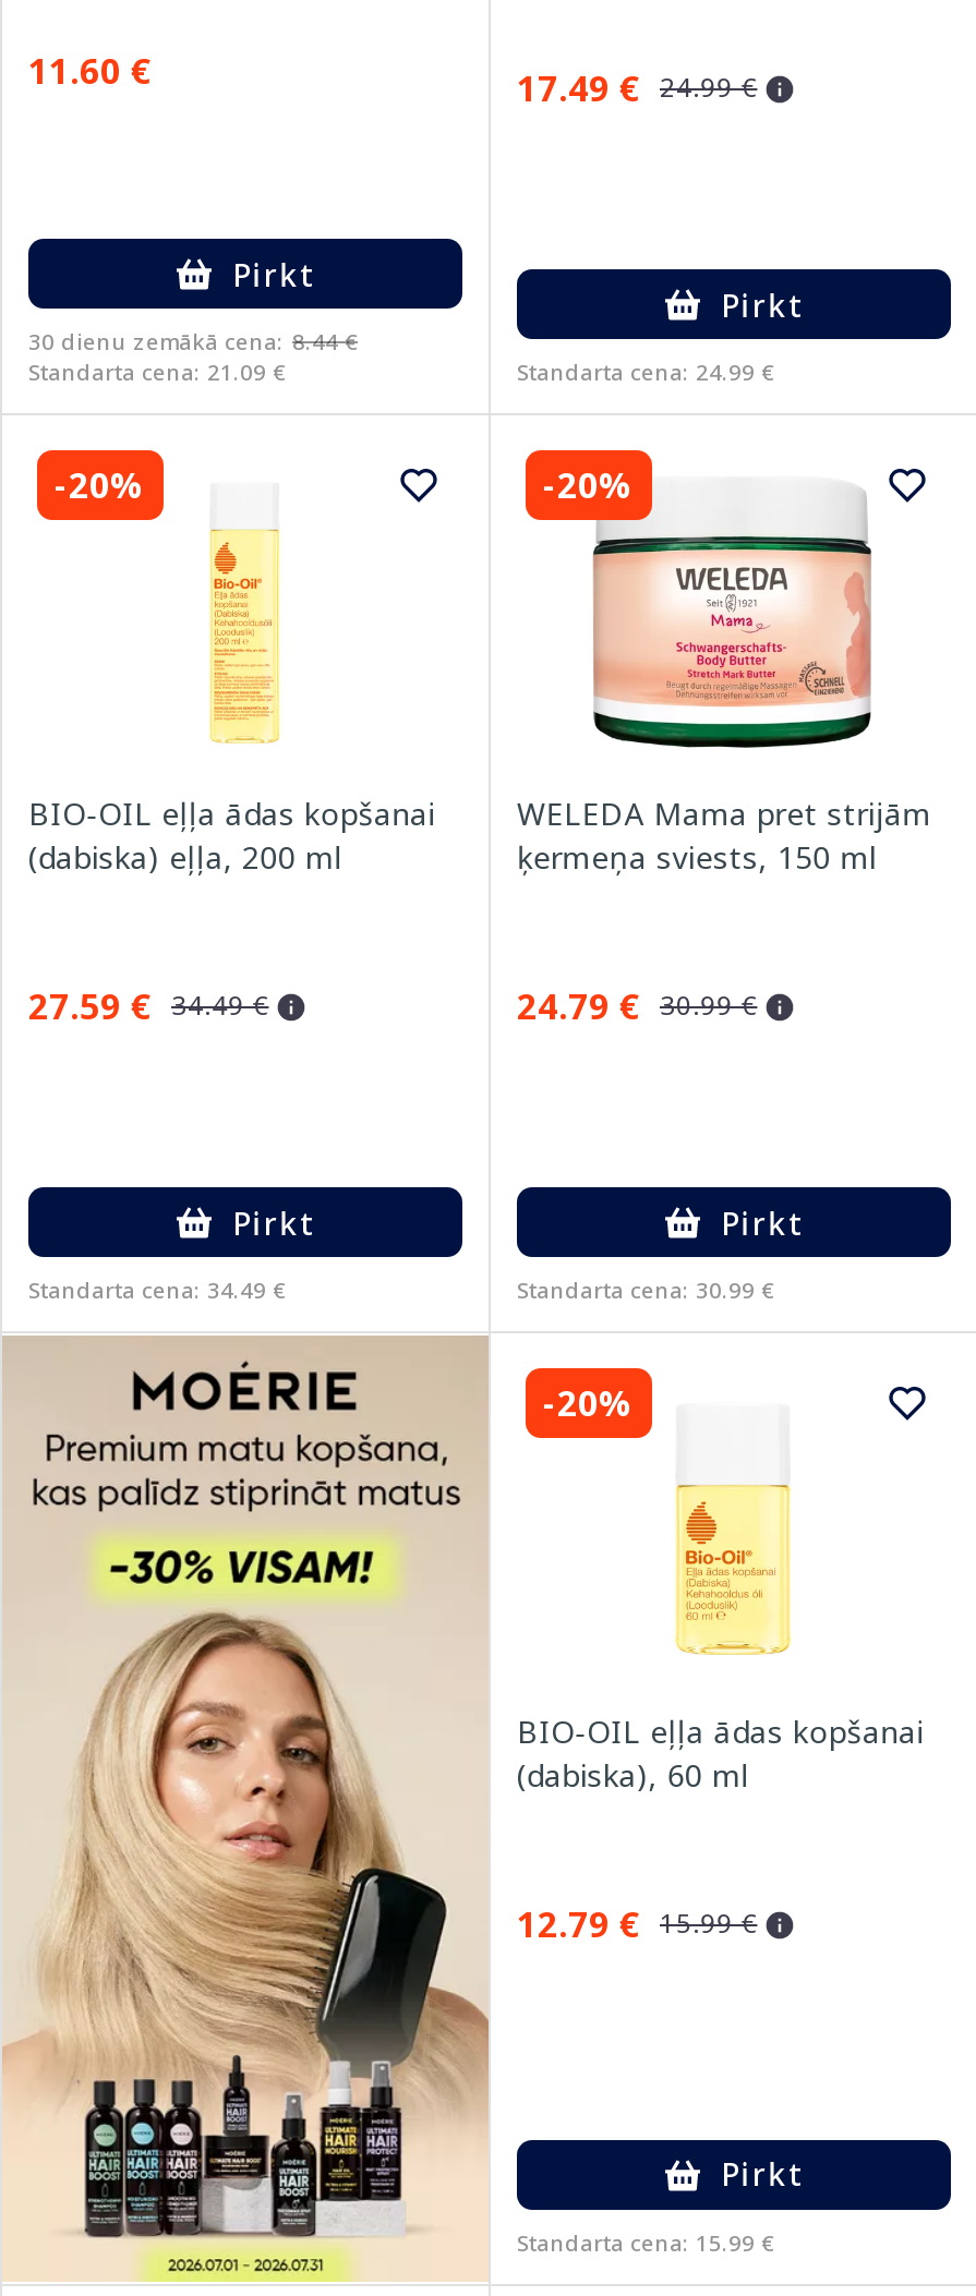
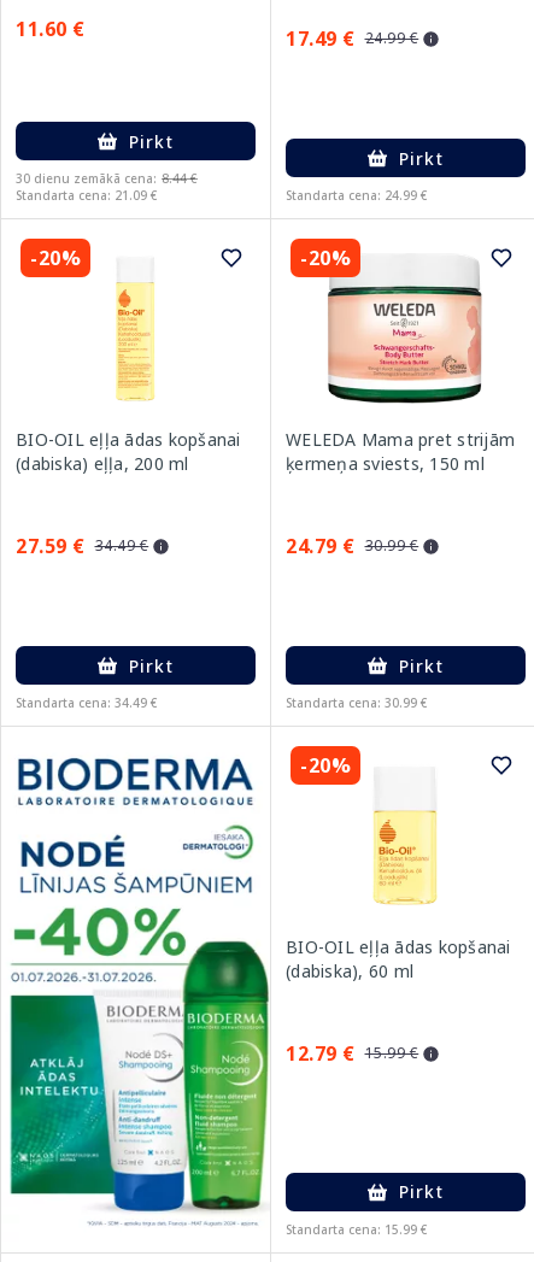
[7,1336,491,2284] [image] -> [4,728,270,1251] [image]

